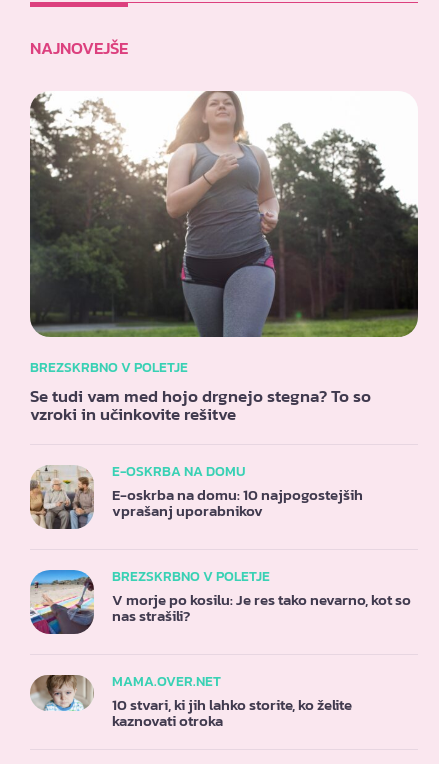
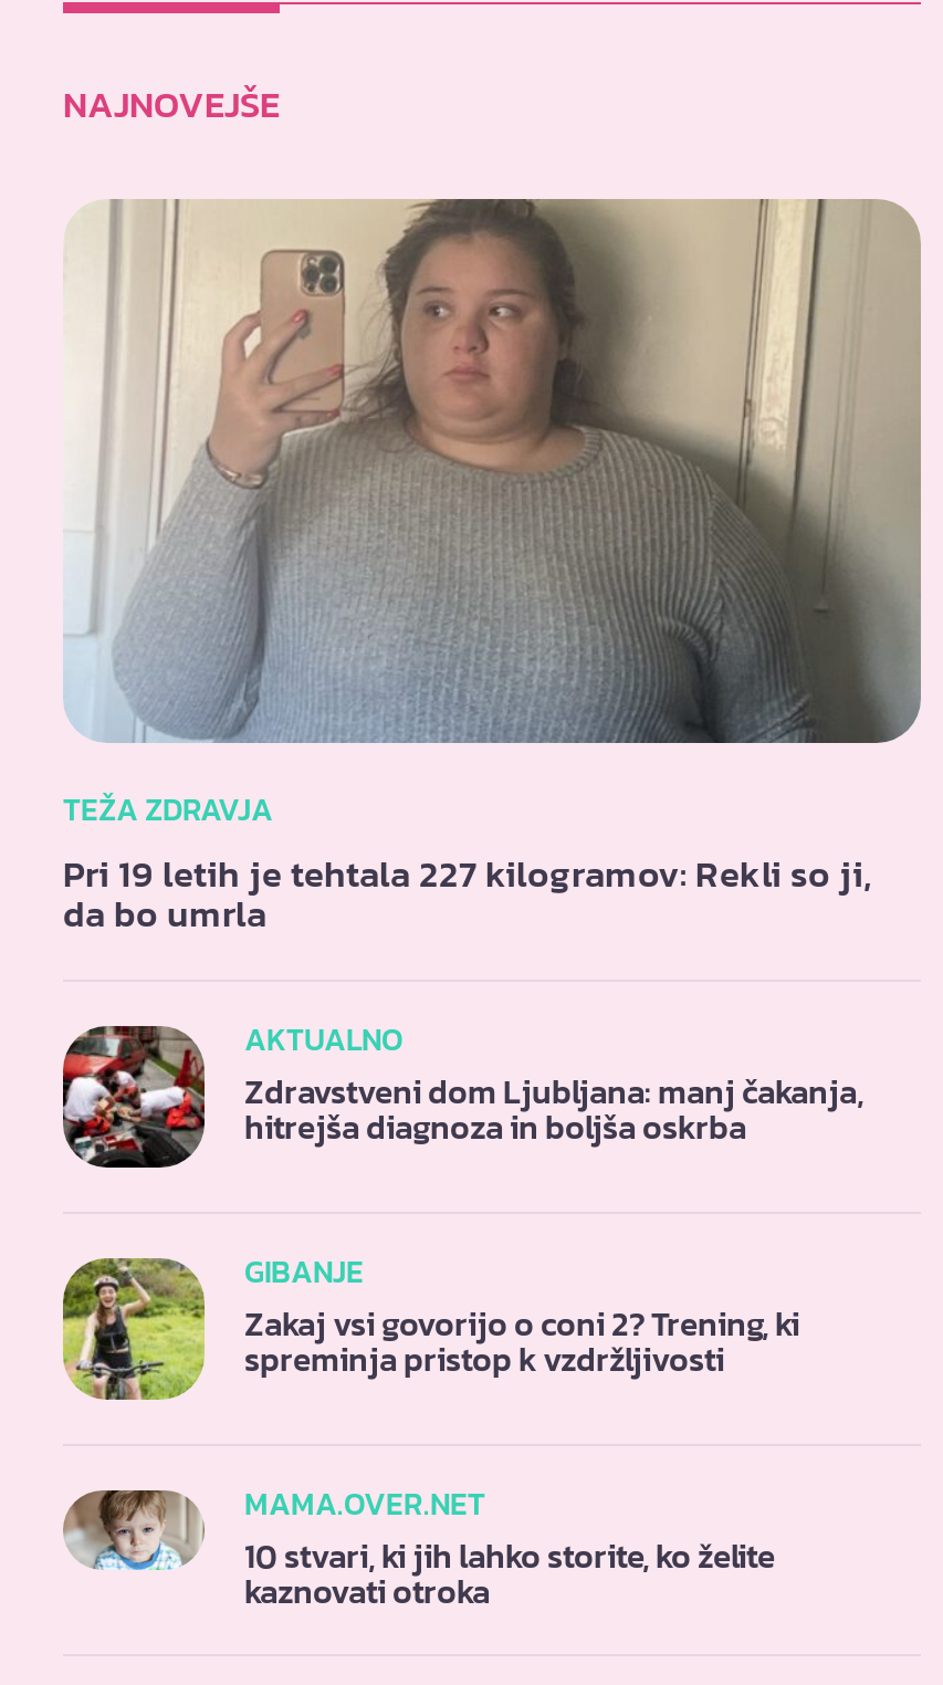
[29,91,418,427] [image] | BREZSKRBNO V POLETJE | Se tudi vam med hojo drgnejo stegna? To so | vzroki in učinkovite rešitve -> [63,197,923,942] [image] | TEŽA ZDRAVJA | Pri 19 letih je tehtala 227 kilogramov: Rekli so ji, | da bo umrla
[29,461,363,530] [image] | E-OSKRBA NA DOMU | E-oskrba na domu: 10 najpogostejših | vprašanj uporabnikov -> [61,1017,863,1168] [image] | AKTUALNO | Zdravstveni dom Ljubljana: manj čakanja, | hitrejša diagnoza in boljša oskrba
[30,566,411,635] [image] | BREZSKRBNO V POLETJE | V morje po kosilu: Je res tako nevarno, kot so | nas strašili? -> [61,1249,799,1402] [image] | GIBANJE | Zakaj vsi govorijo o coni 2? Trening, ki | spreminja pristop k vzdržljivosti

